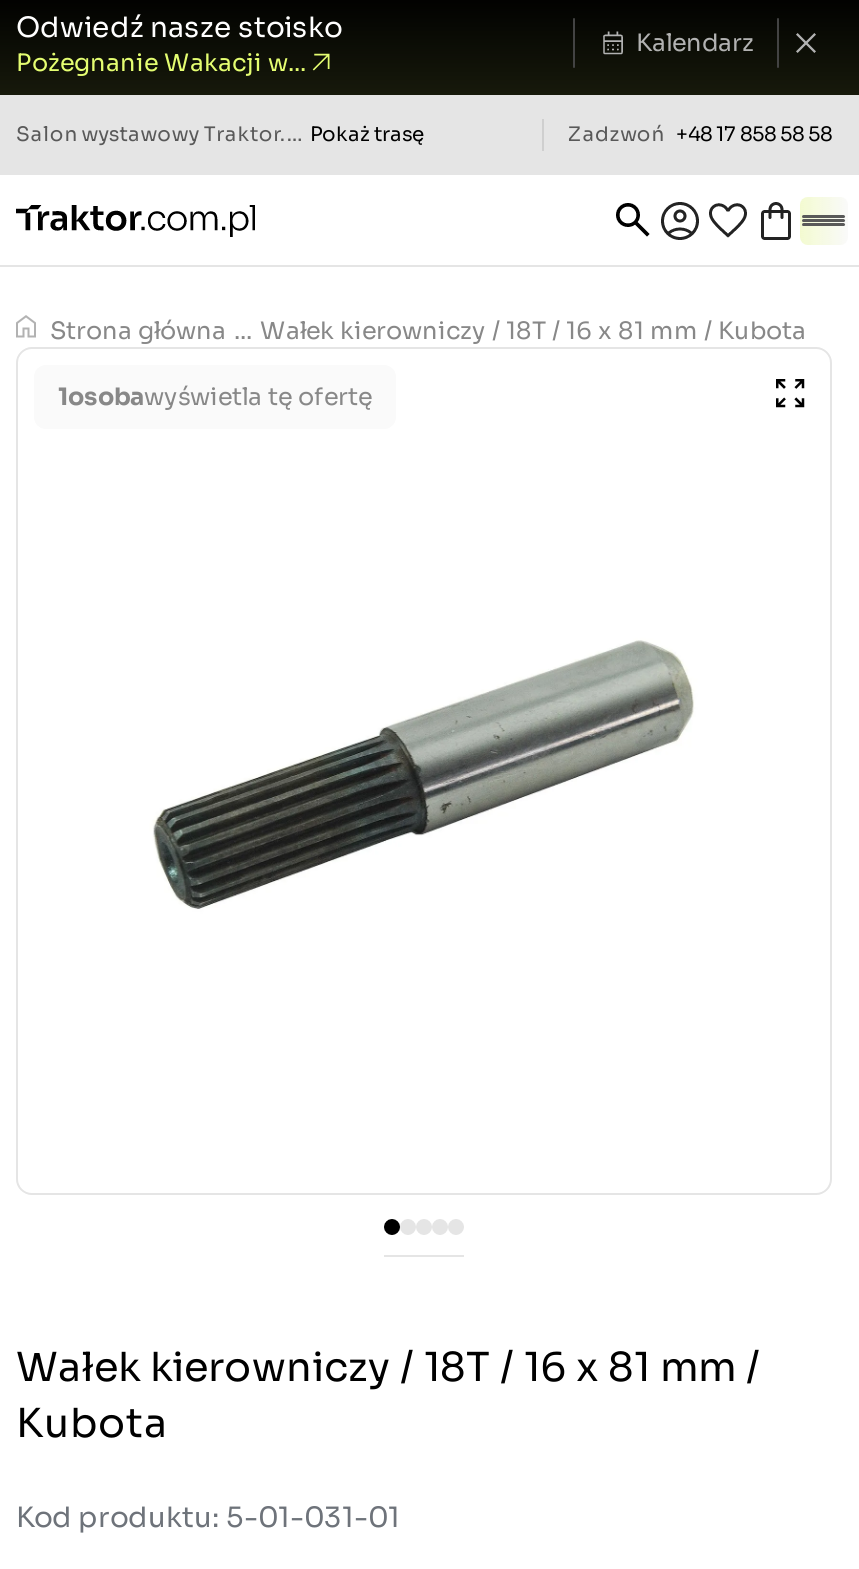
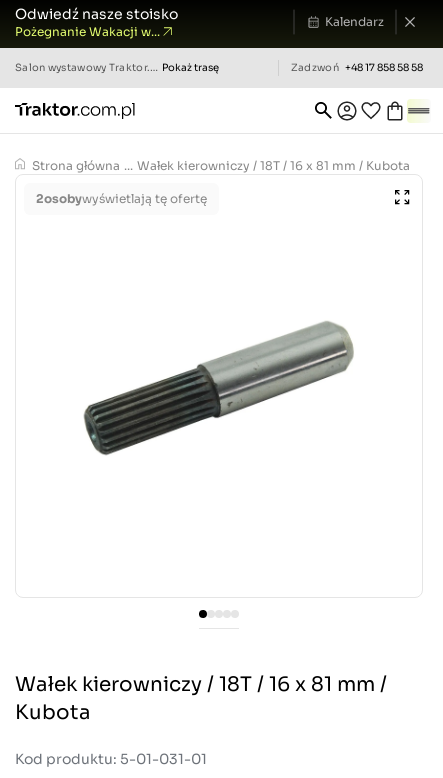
[58,381,372,411] 1osobawyświetla tę ofertę -> [36,191,207,206] 2osobywyświetlają tę ofertę

